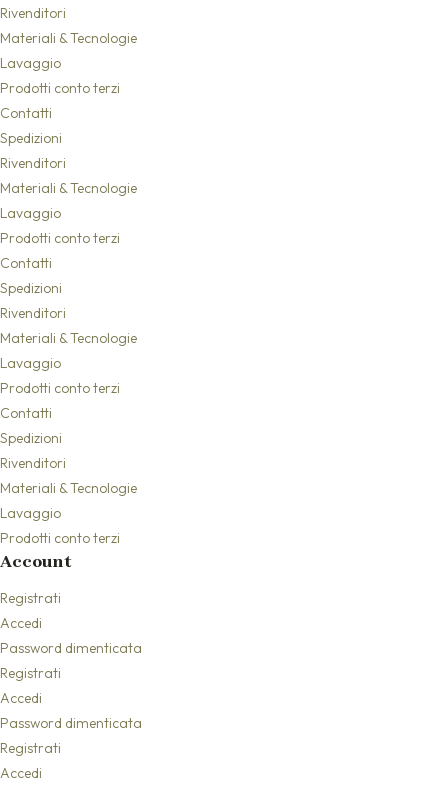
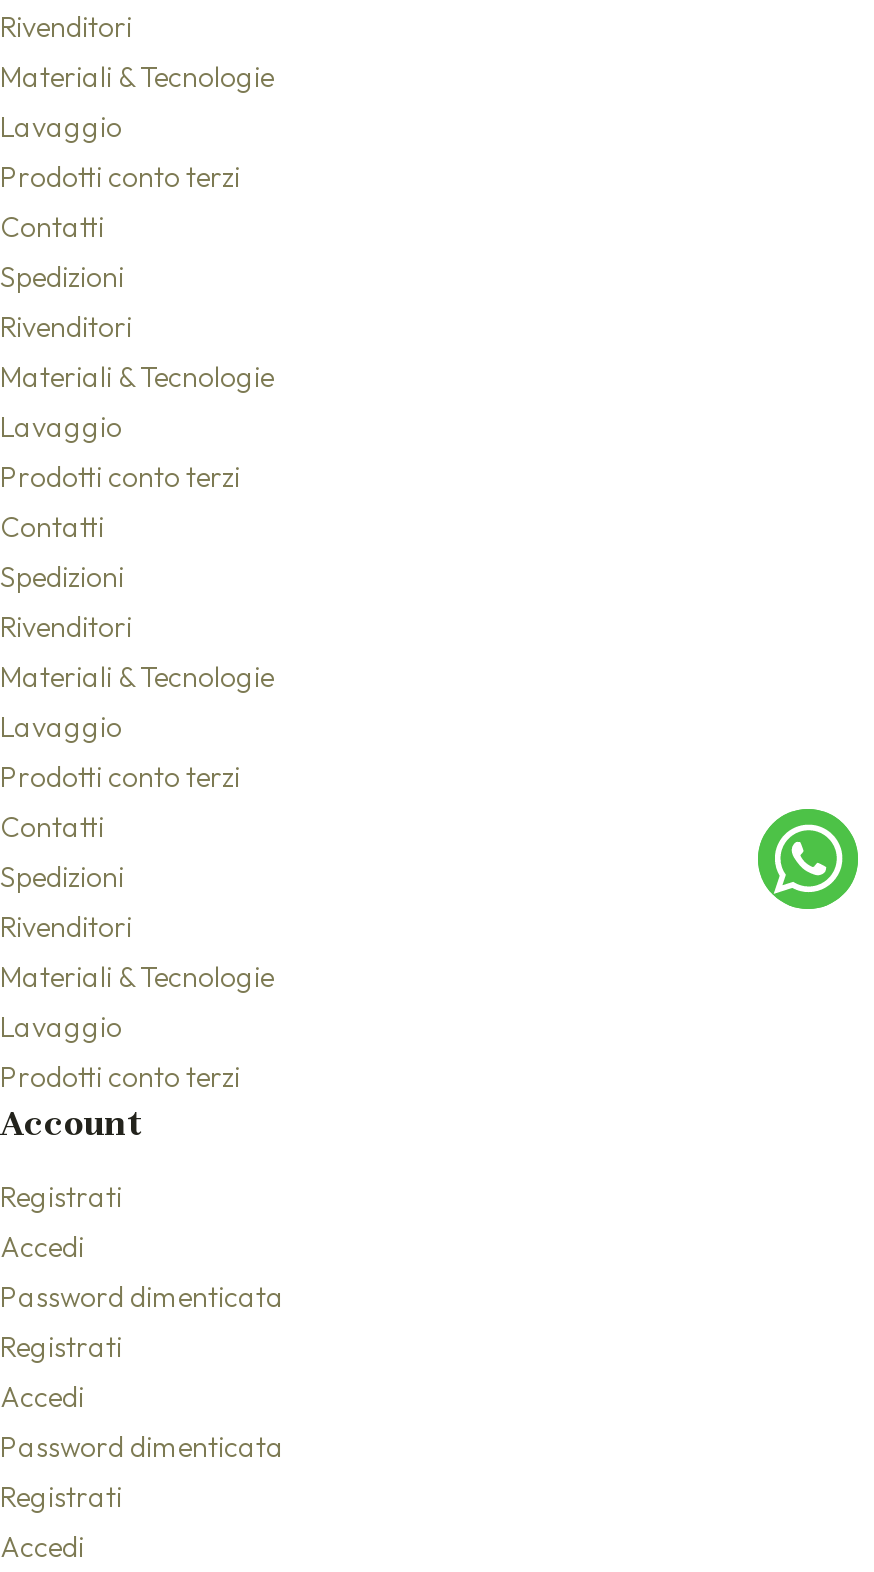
none -> [754,806,862,912] [image]

